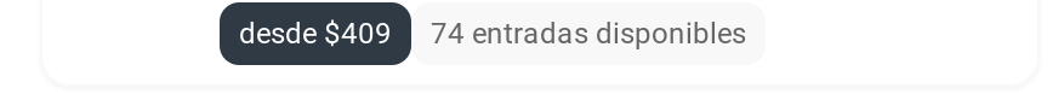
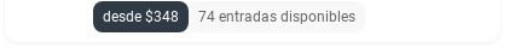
[239,17,746,51] desde $409 74 entradas disponibles -> [103,8,355,25] desde $348 74 entradas disponibles

